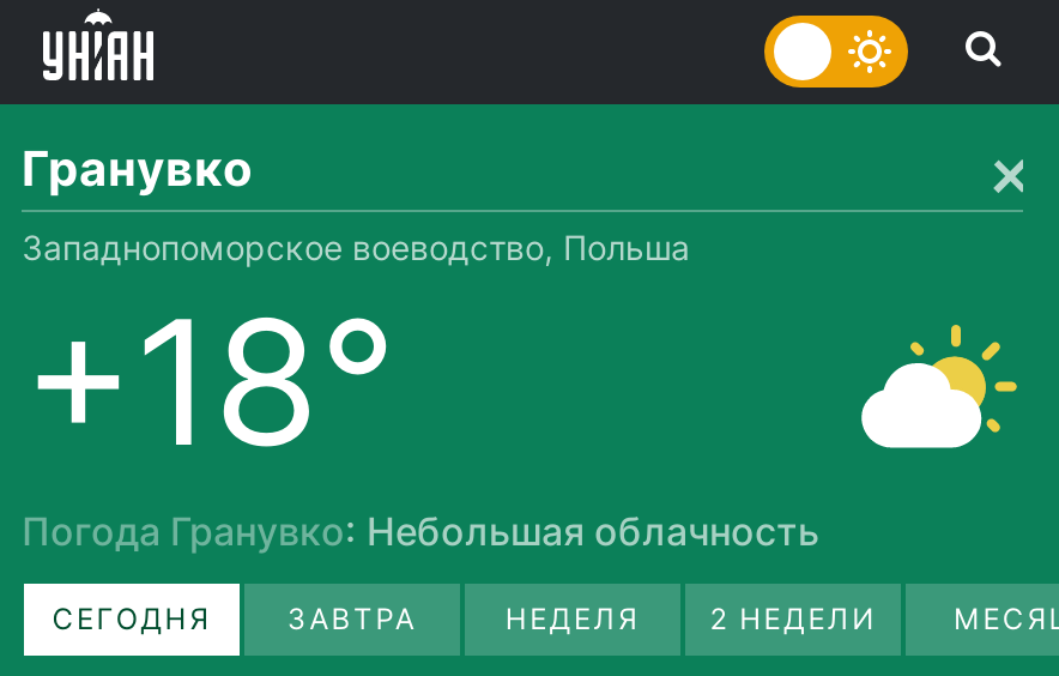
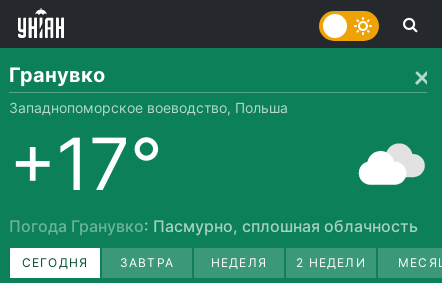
[22,277,1018,555] [image] | +18° | Погода Гранувко: Небольшая облачность -> [9,120,426,236] [image] | +17° | Погода Гранувко: Пасмурно, сплошная облачность

